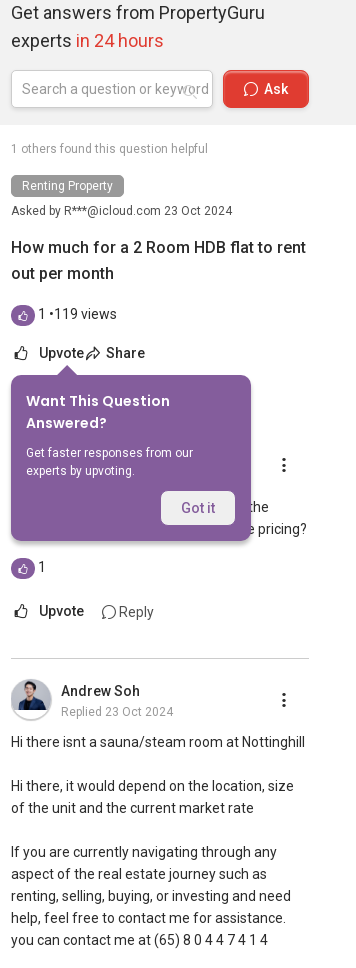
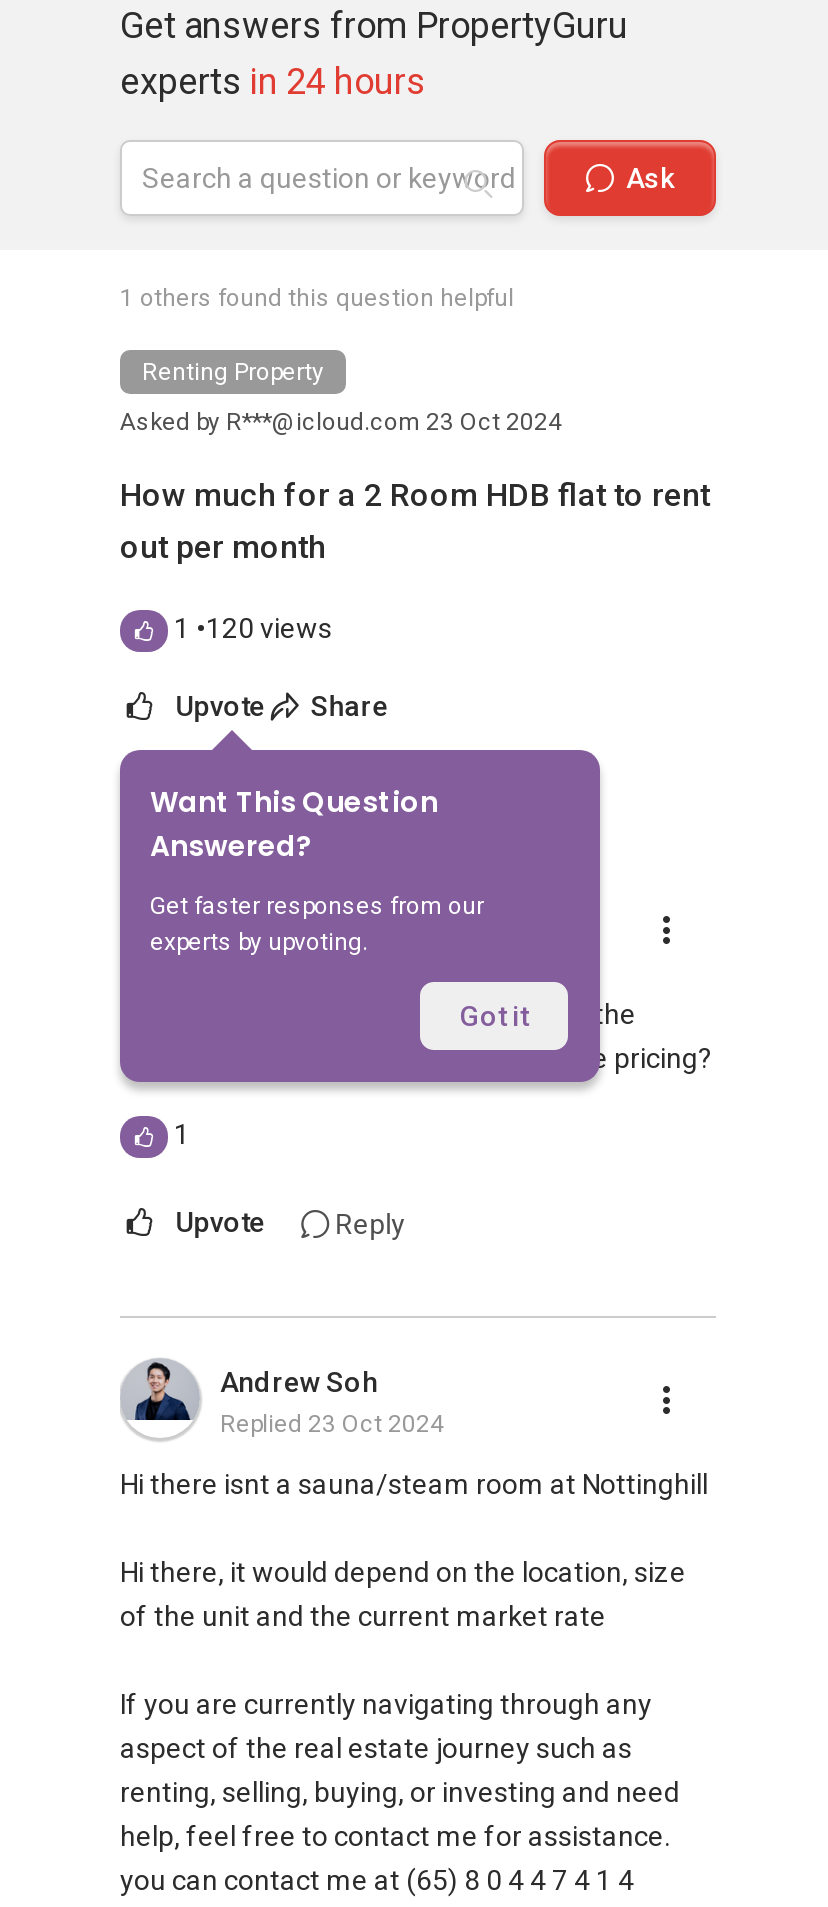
[38,306,117,322] 1 •119 views -> [174,612,332,644] 1 •120 views

